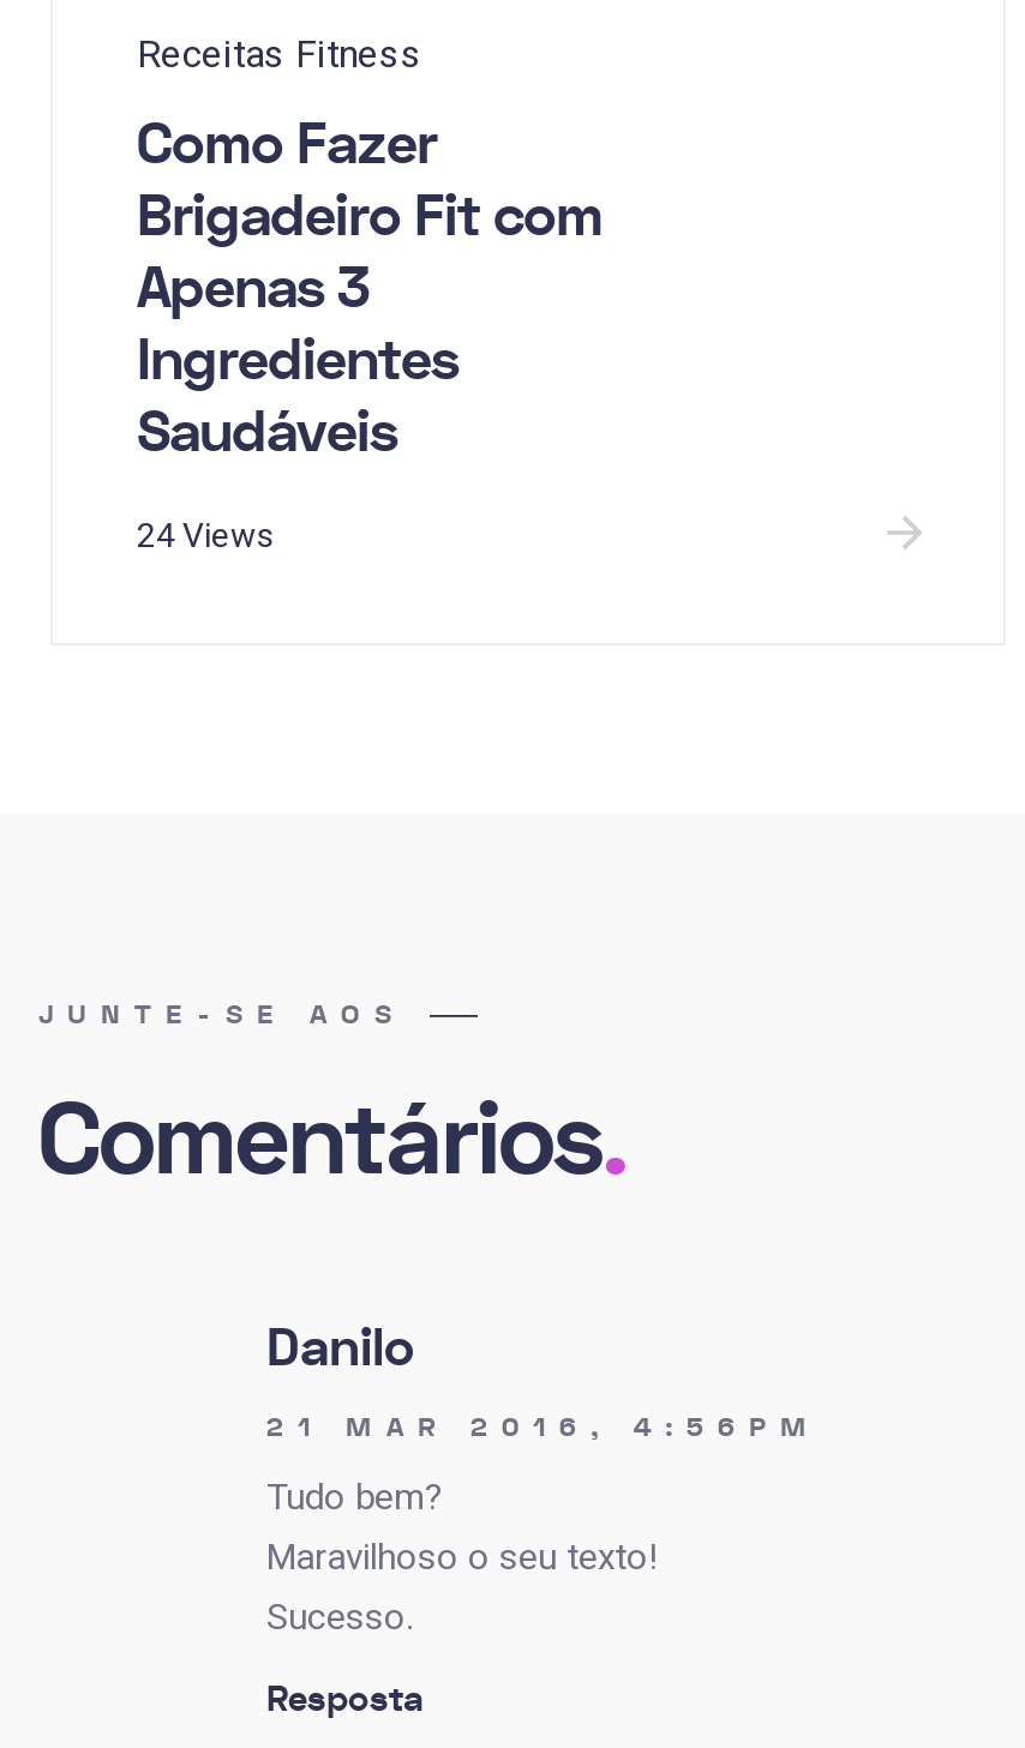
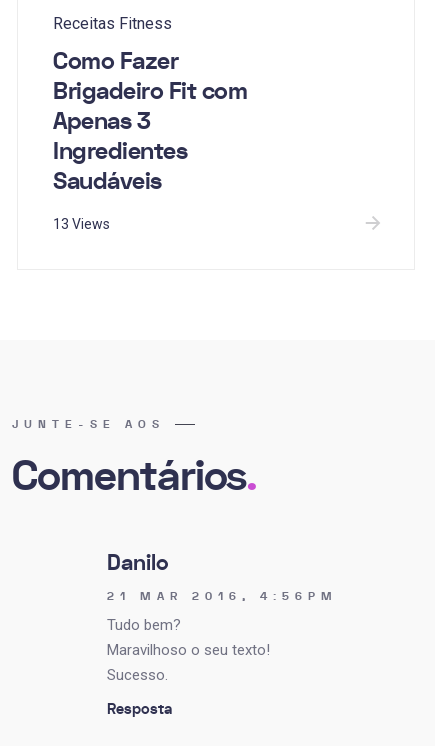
[137,515,274,553] 24 Views -> [53,215,110,231] 13 Views

